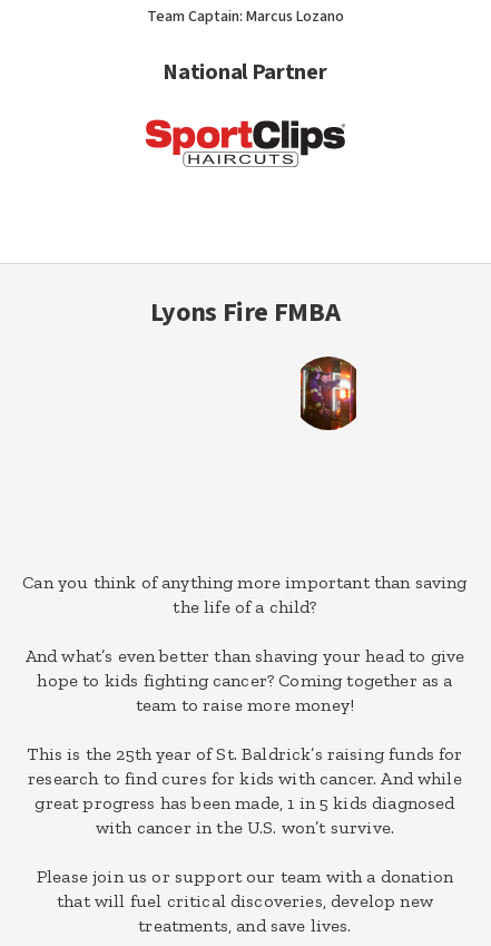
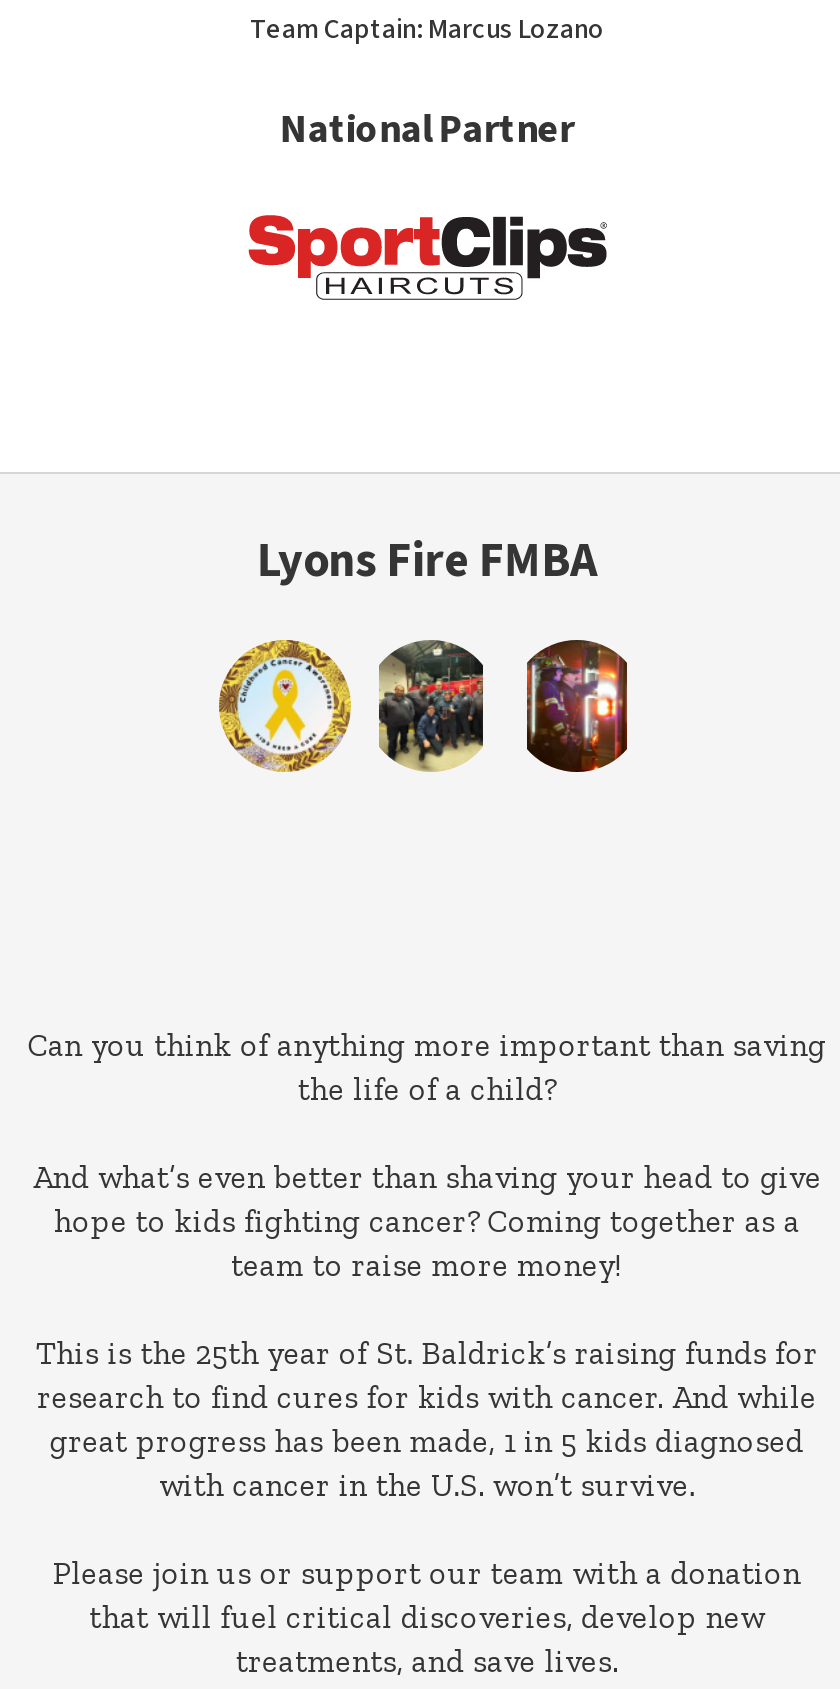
none -> [217,638,353,774] [image]
none -> [377,638,485,774] [image]

